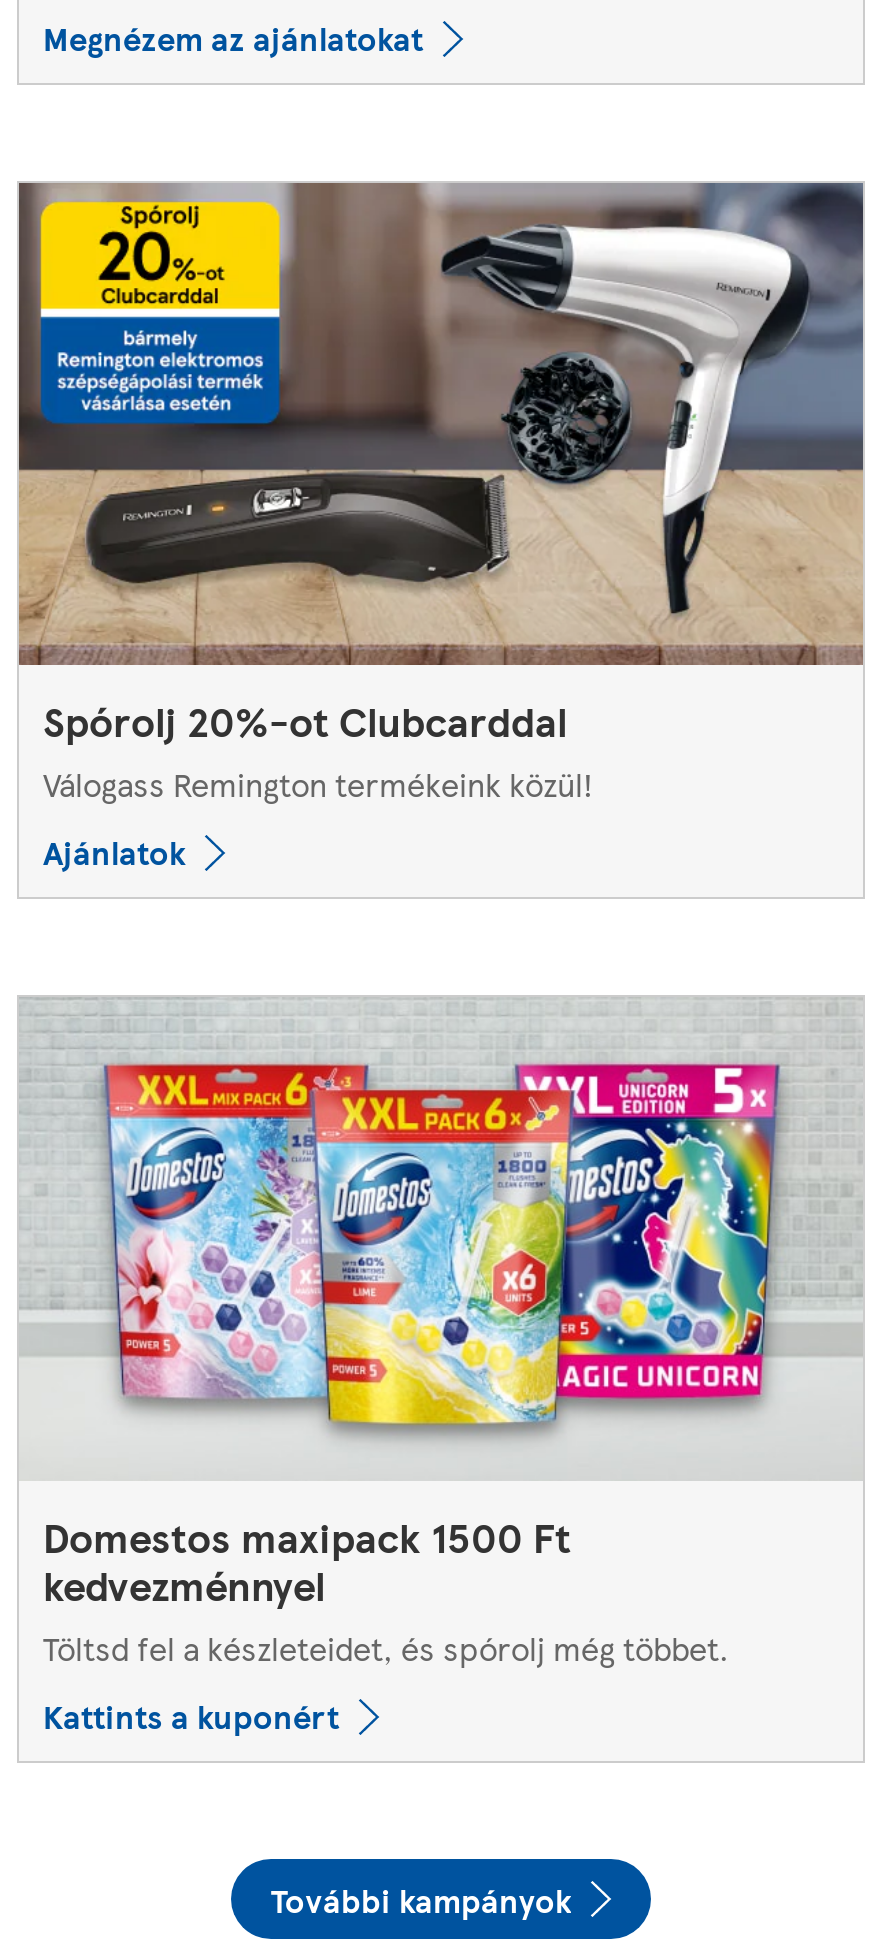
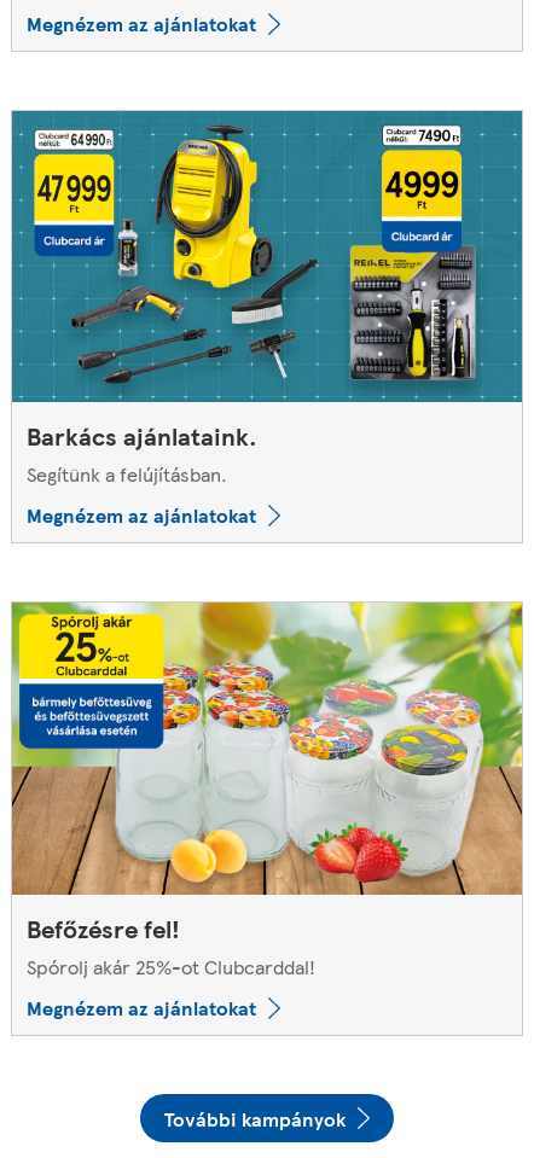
[17,181,865,808] [image] | Spórolj 20%-ot Clubcarddal | Válogass Remington termékeink közül! -> [11,110,523,488] [image] | Barkács ajánlataink. | Segítünk a felújításban.
[43,830,185,876] Ajánlatok -> [27,502,256,529] Megnézem az ajánlatokat
[19,997,863,1671] [image] | Domestos maxipack 1500 Ft | kedvezménnyel | Töltsd fel a készleteidet, és spórolj még többet. -> [11,601,523,981] [image] | Befőzésre fel! | Spórolj akár 25%-ot Clubcarddal!
[43,1693,339,1739] Kattints a kuponért -> [27,994,256,1022] Megnézem az ajánlatokat

